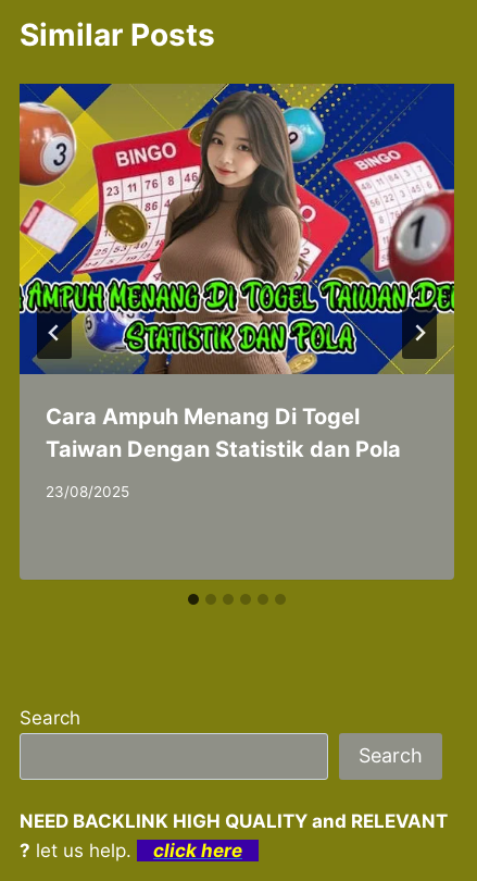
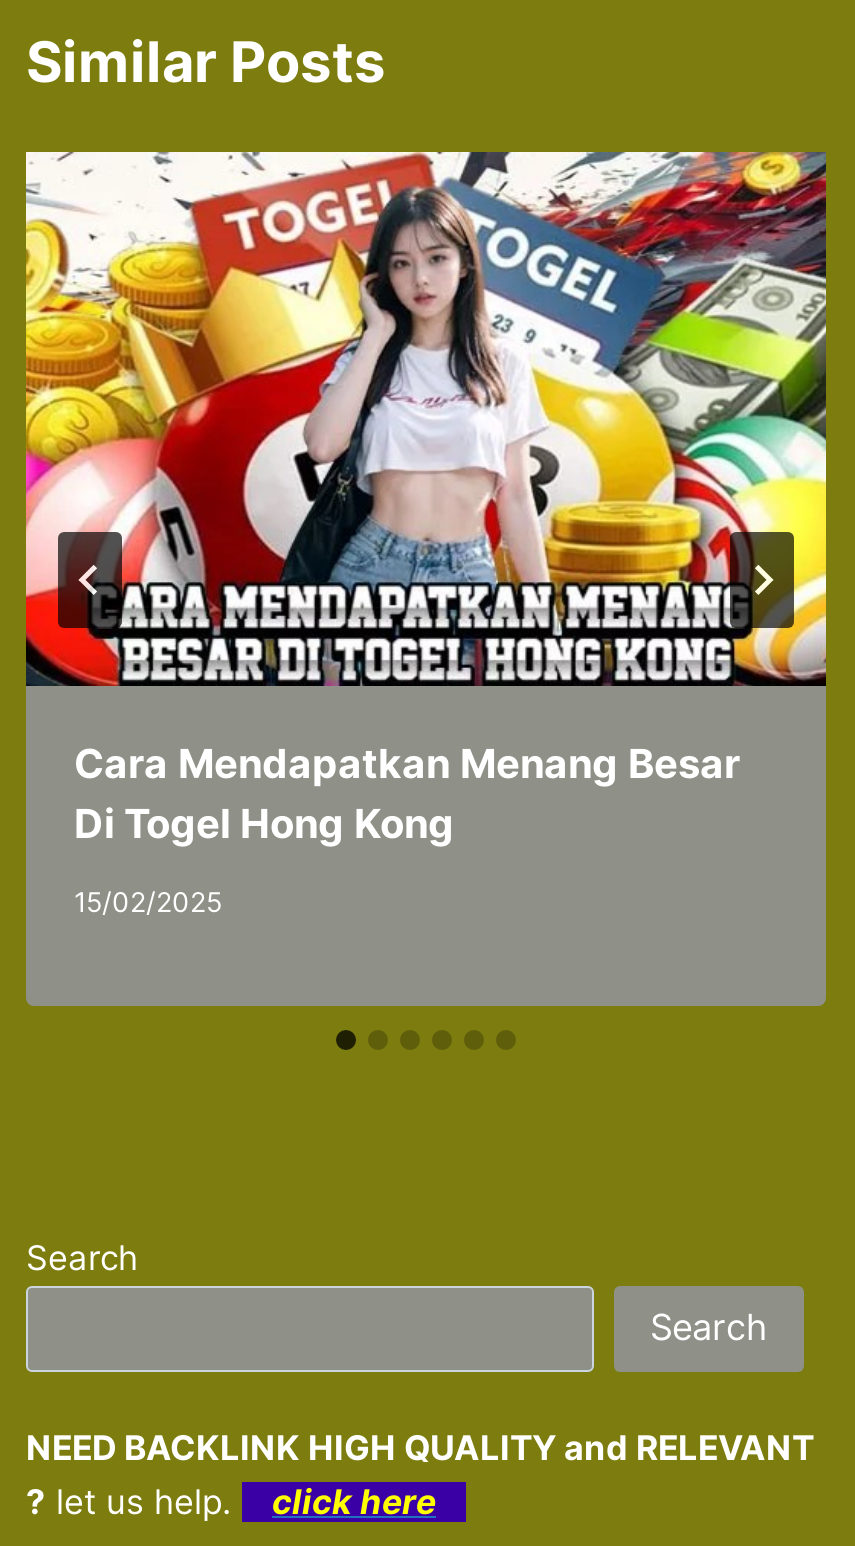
[18,83,455,462] [image] | Cara Ampuh Menang Di Togel | Taiwan Dengan Statistik dan Pola -> [24,150,828,848] [image] | Cara Mendapatkan Menang Besar | Di Togel Hong Kong
[46,483,129,500] 23/08/2025 -> [74,885,222,917] 15/02/2025

